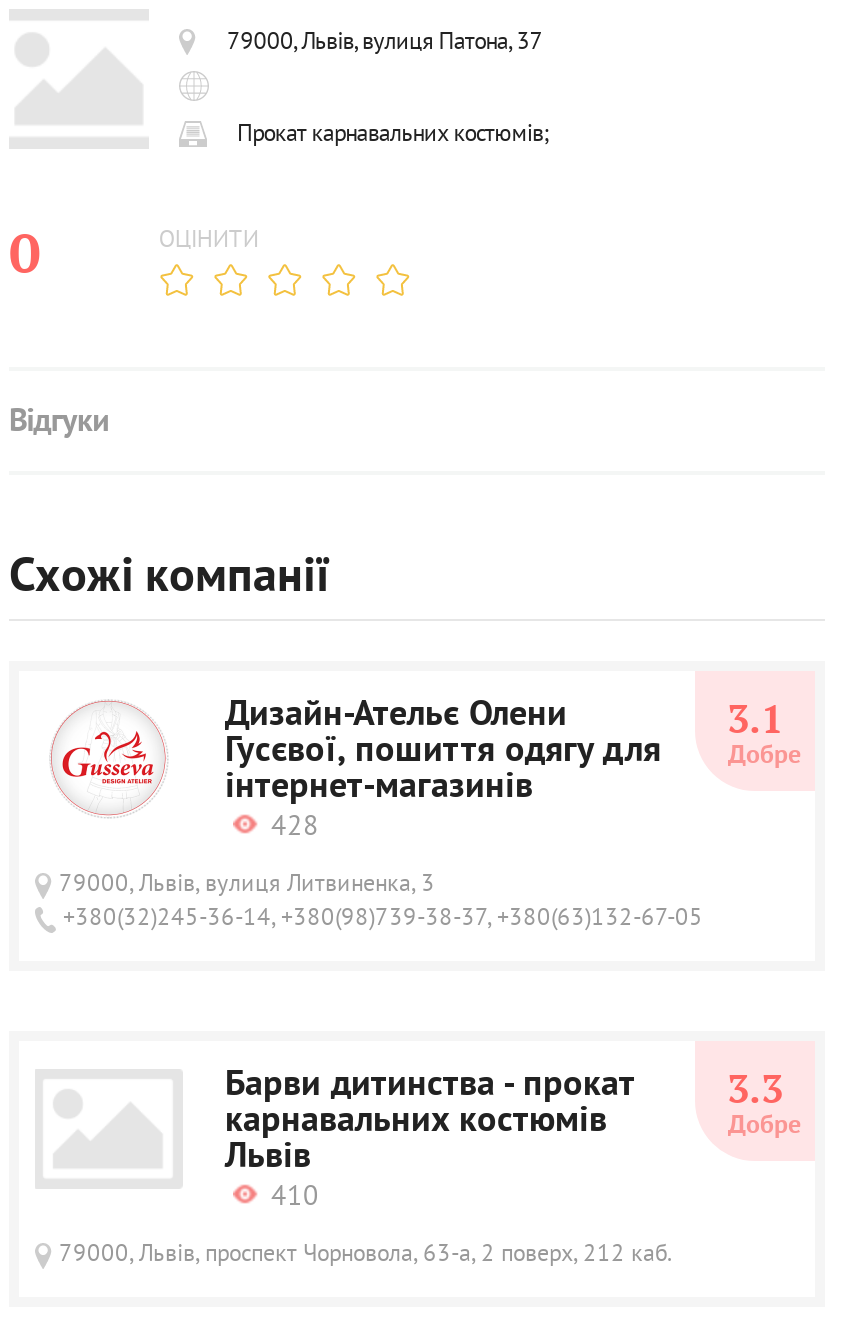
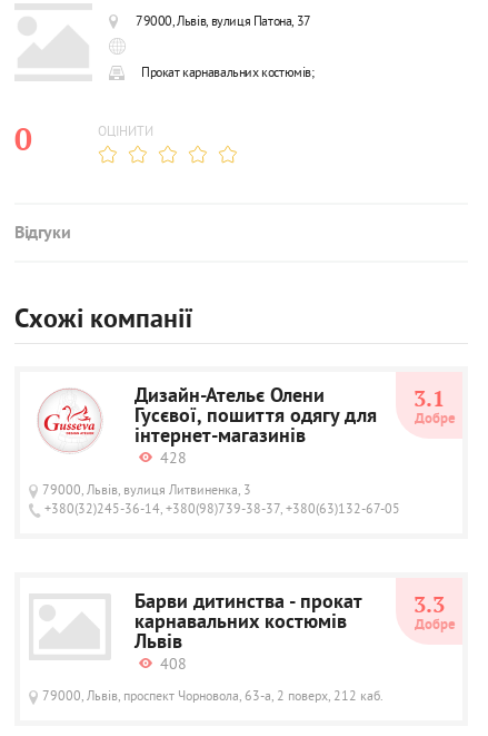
[271,1177,319,1213] 410 -> [160,654,187,674] 408

